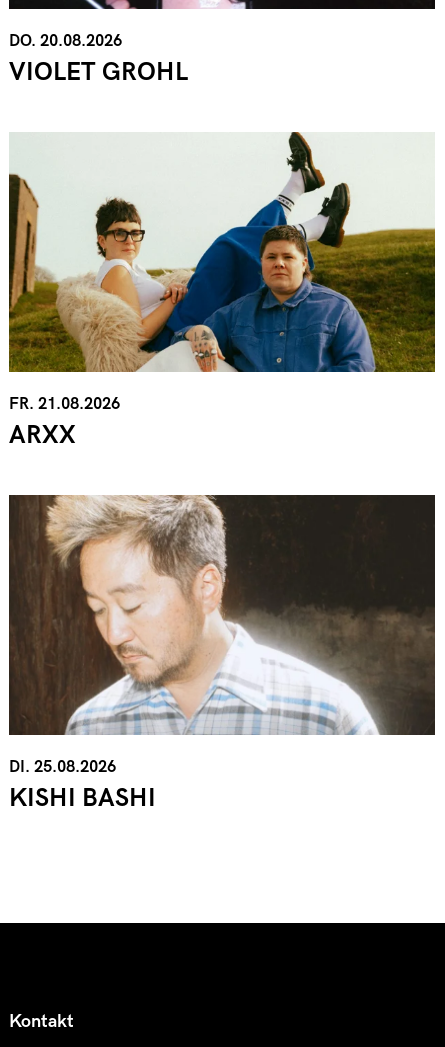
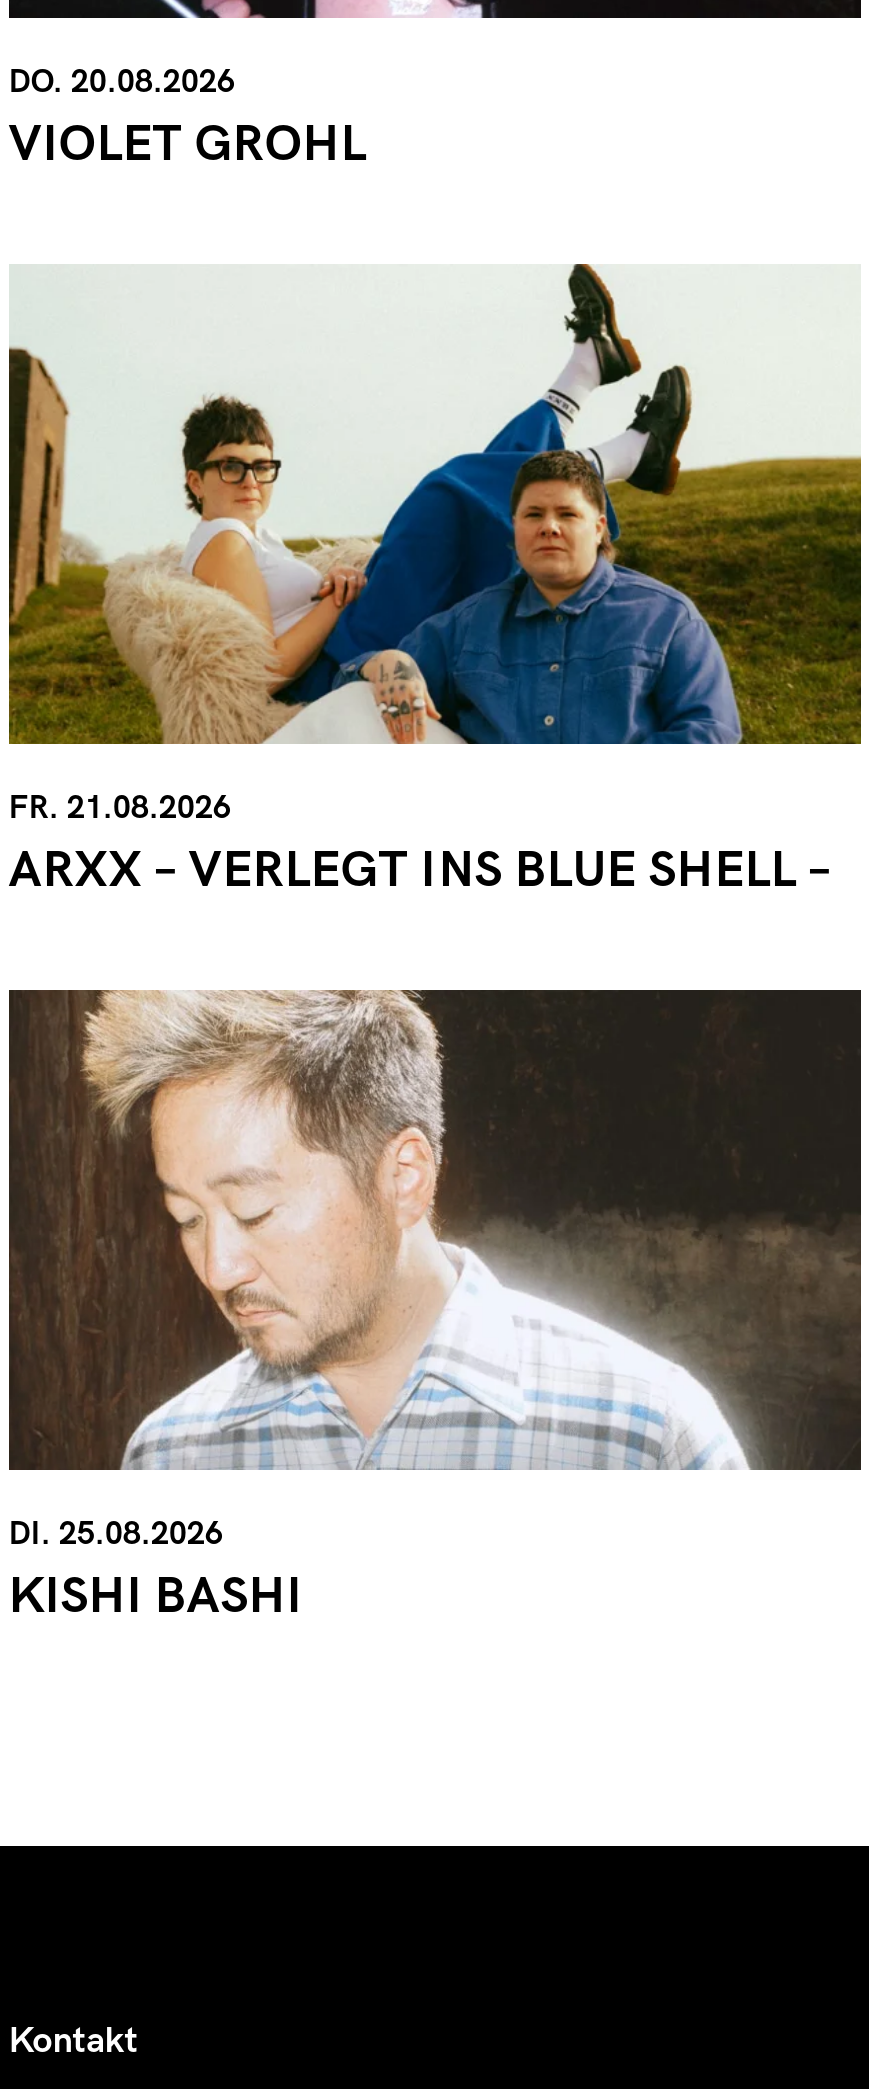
[9,420,76,451] ARXX -> [9,840,833,902] ARXX – VERLEGT INS BLUE SHELL –

